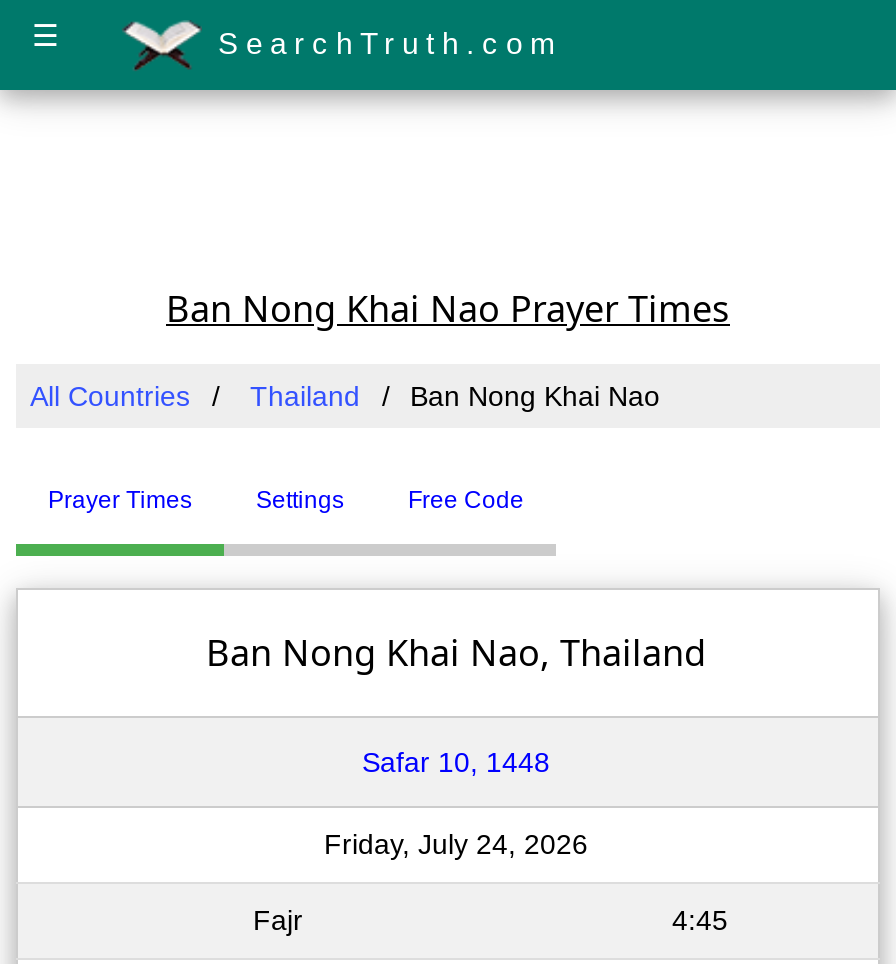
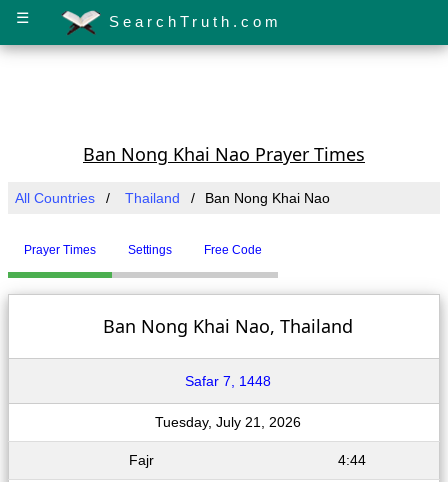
[362,746,550,778] Safar 10, 1448 -> [185,373,271,389] Safar 7, 1448
[324,828,588,860] Friday, July 24, 2026 -> [155,414,301,430] Tuesday, July 21, 2026
[672,904,728,936] 4:45 -> [338,452,366,468] 4:44

